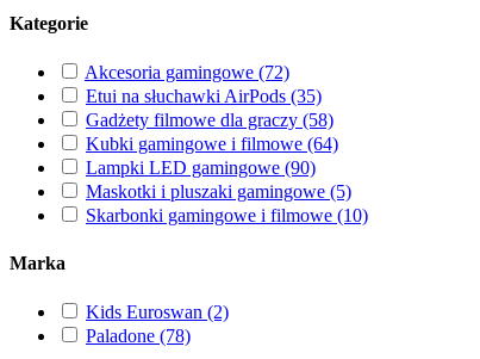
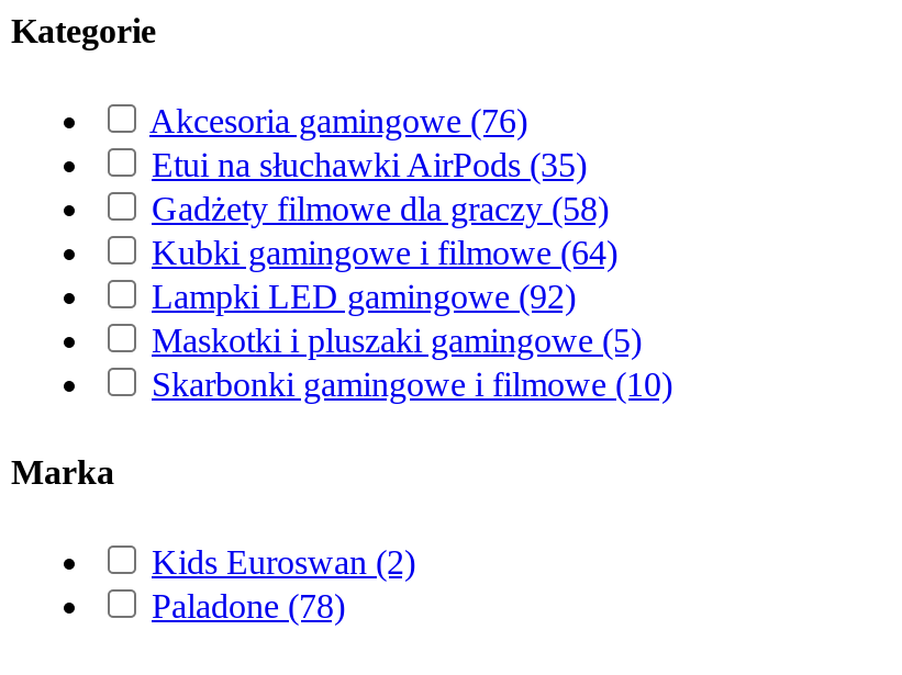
[85,62,289,83] Akcesoria gamingowe (72) -> [149,103,527,140] Akcesoria gamingowe (76)
[86,158,316,178] Lampki LED gamingowe (90) -> [152,278,576,316] Lampki LED gamingowe (92)

